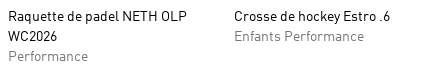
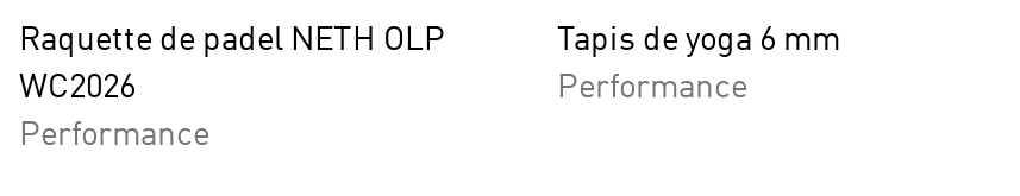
[234,10,390,44] Crosse de hockey Estro .6 | Enfants Performance -> [557,24,840,105] Tapis de yoga 6 mm | Performance

